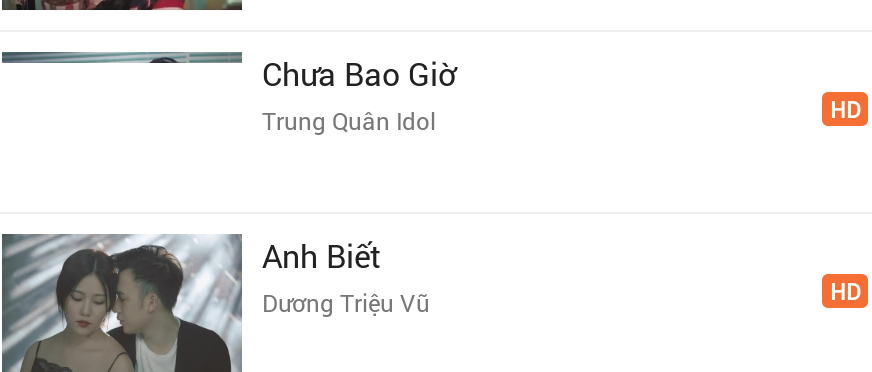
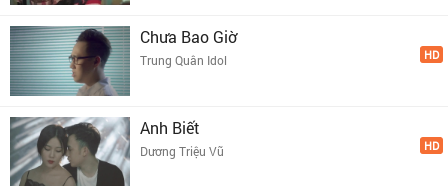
none -> [9,30,131,97] [image]

